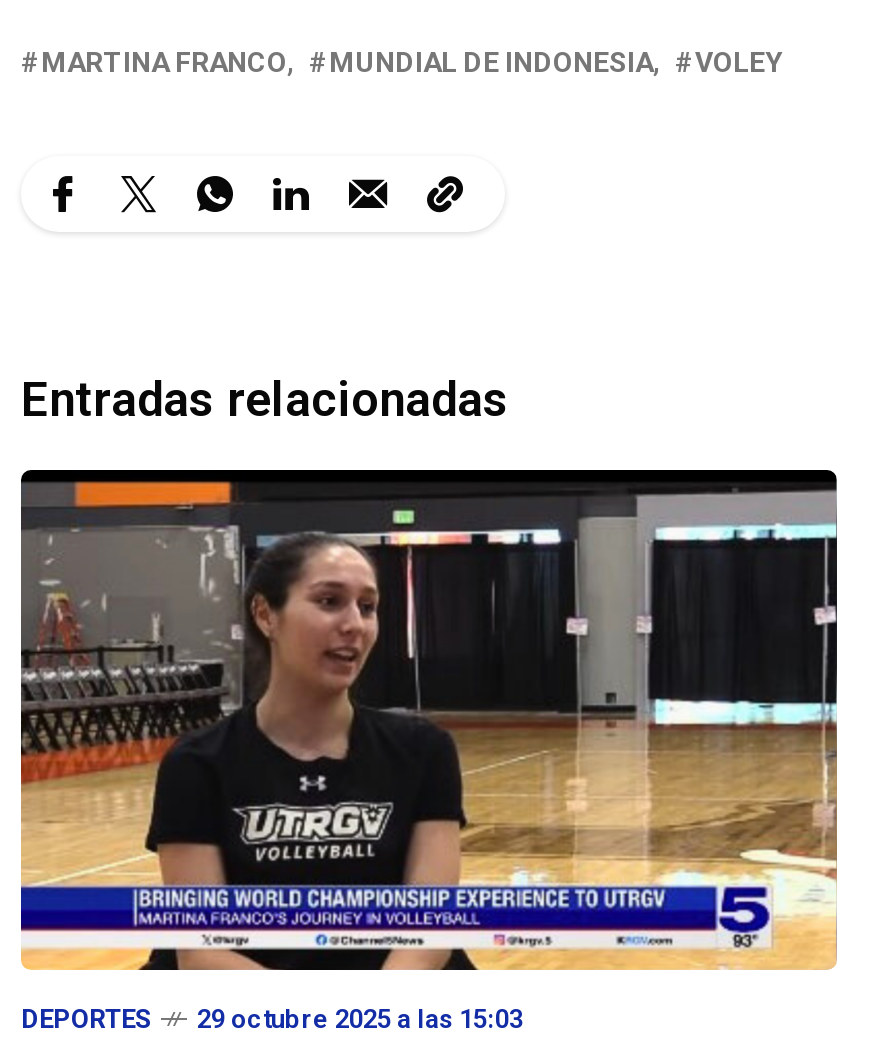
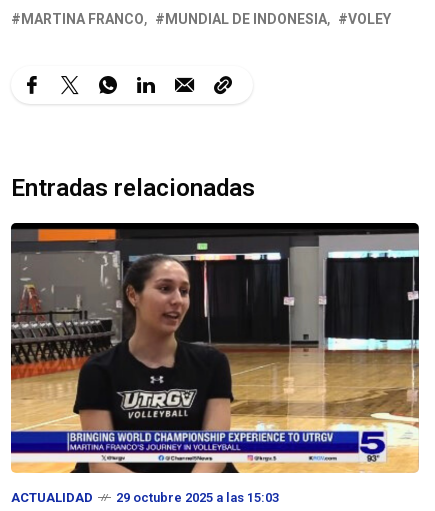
[21,1004,151,1034] DEPORTES -> [11,490,93,505] ACTUALIDAD

